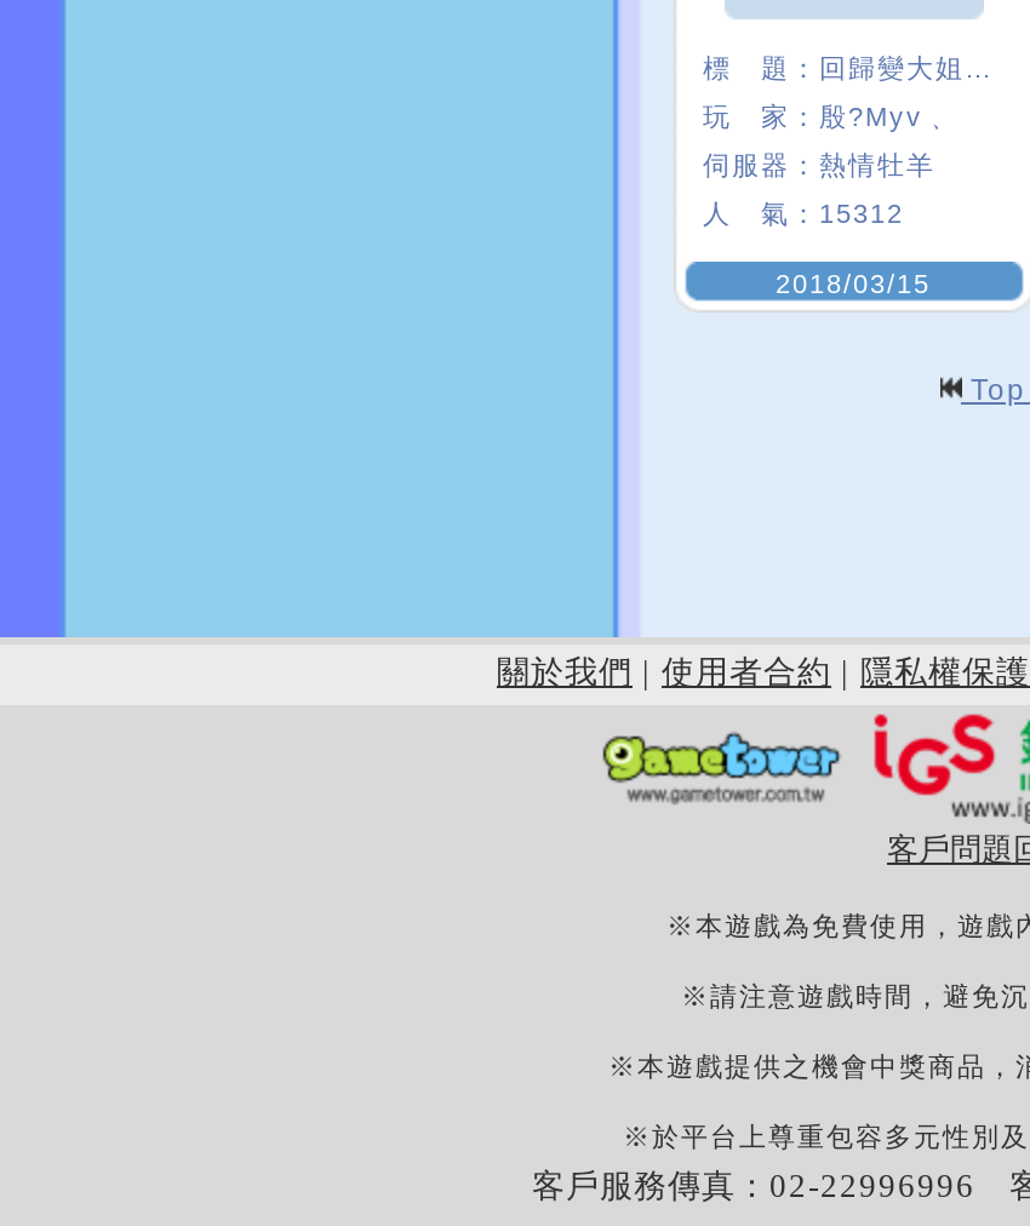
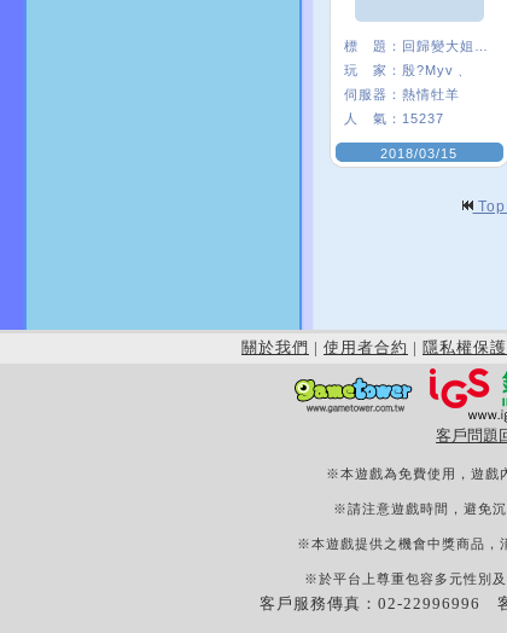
[703,199,904,228] 人 氣：15312 -> [344,111,444,126] 人 氣：15237

